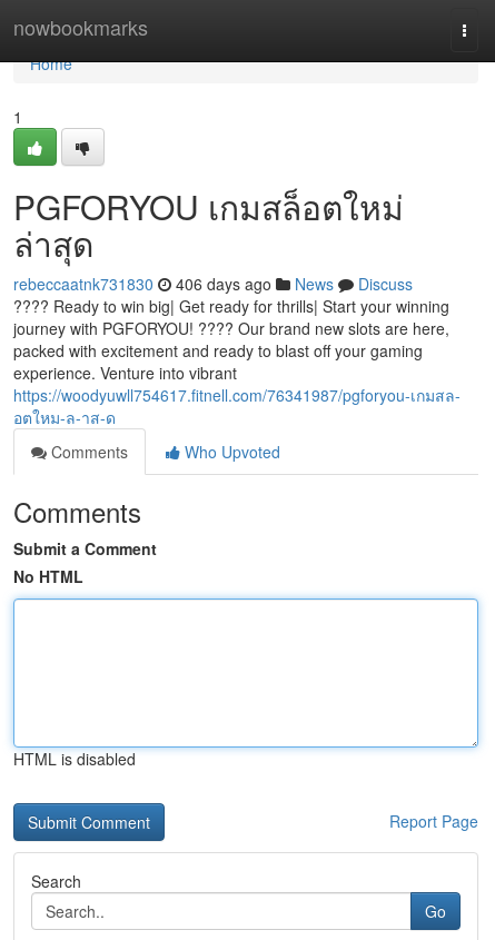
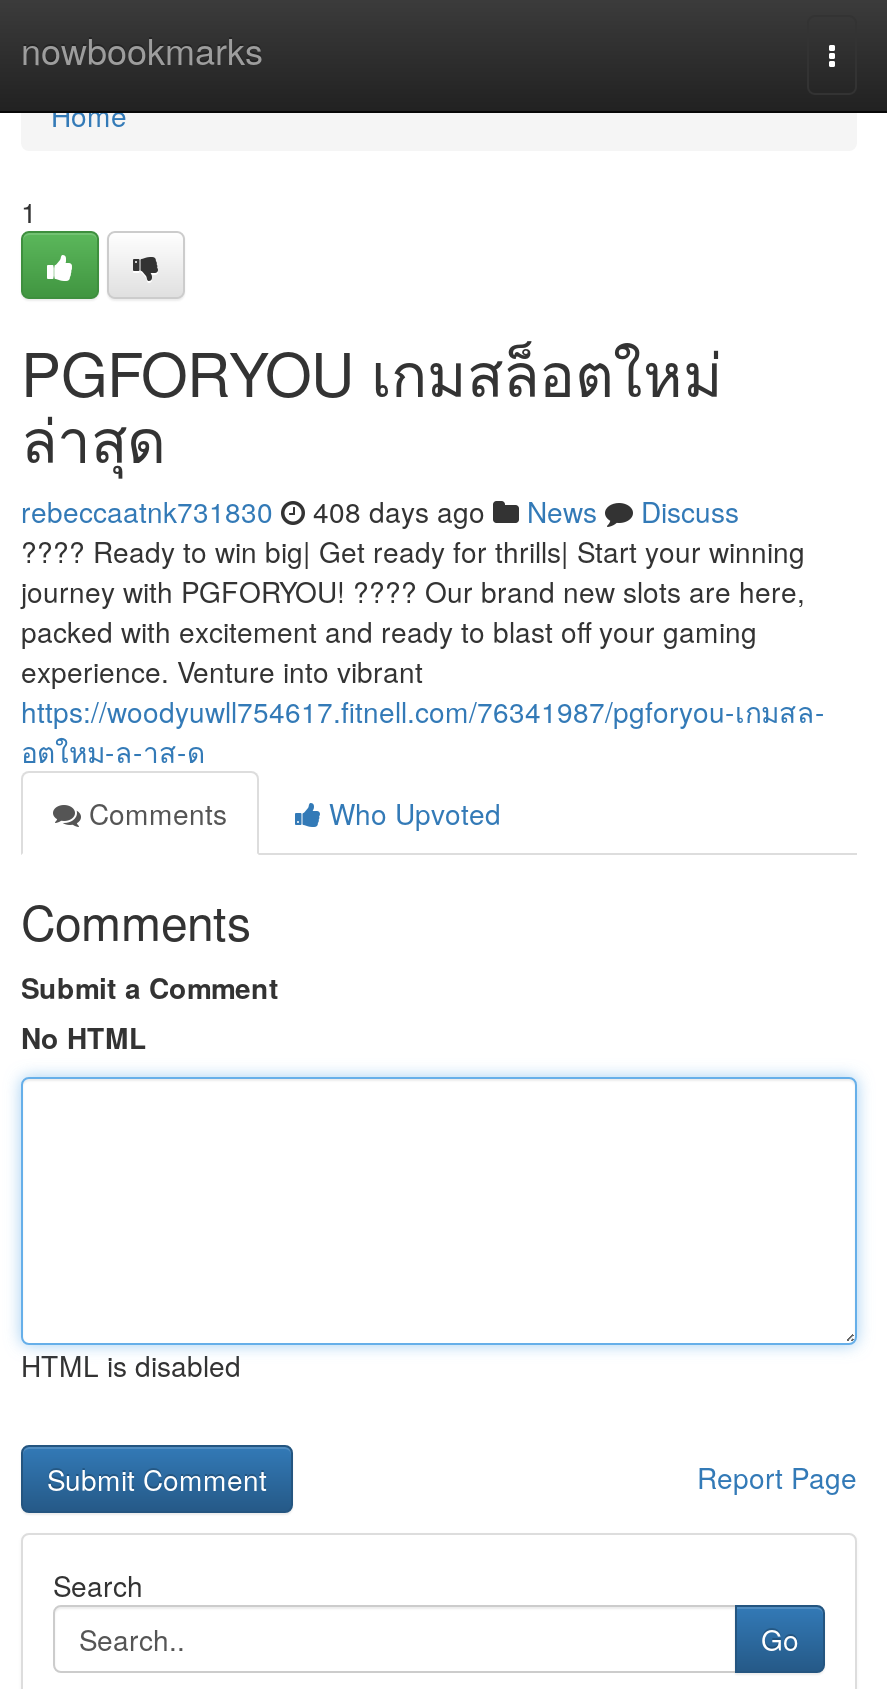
[13,273,413,295] rebeccaatnk731830 406 days ago News Discuss -> [21,491,739,531] rebeccaatnk731830 408 days ago News Discuss

